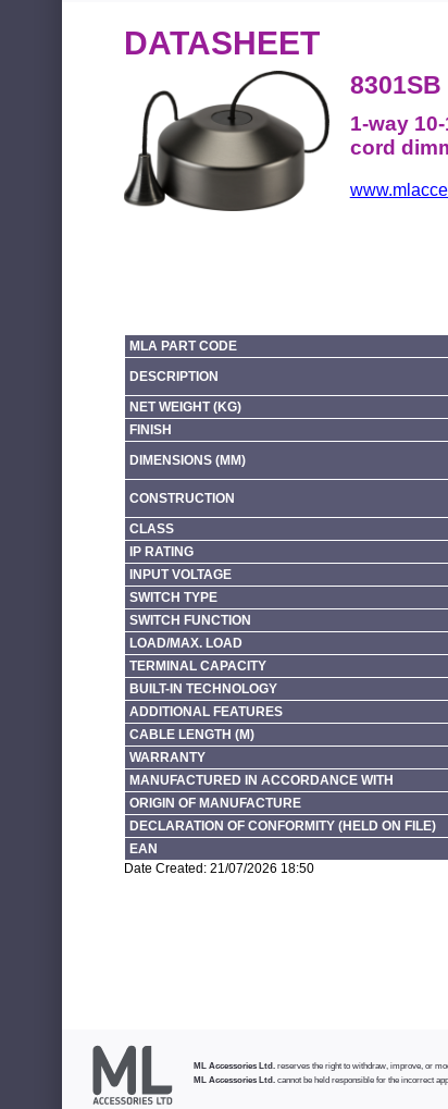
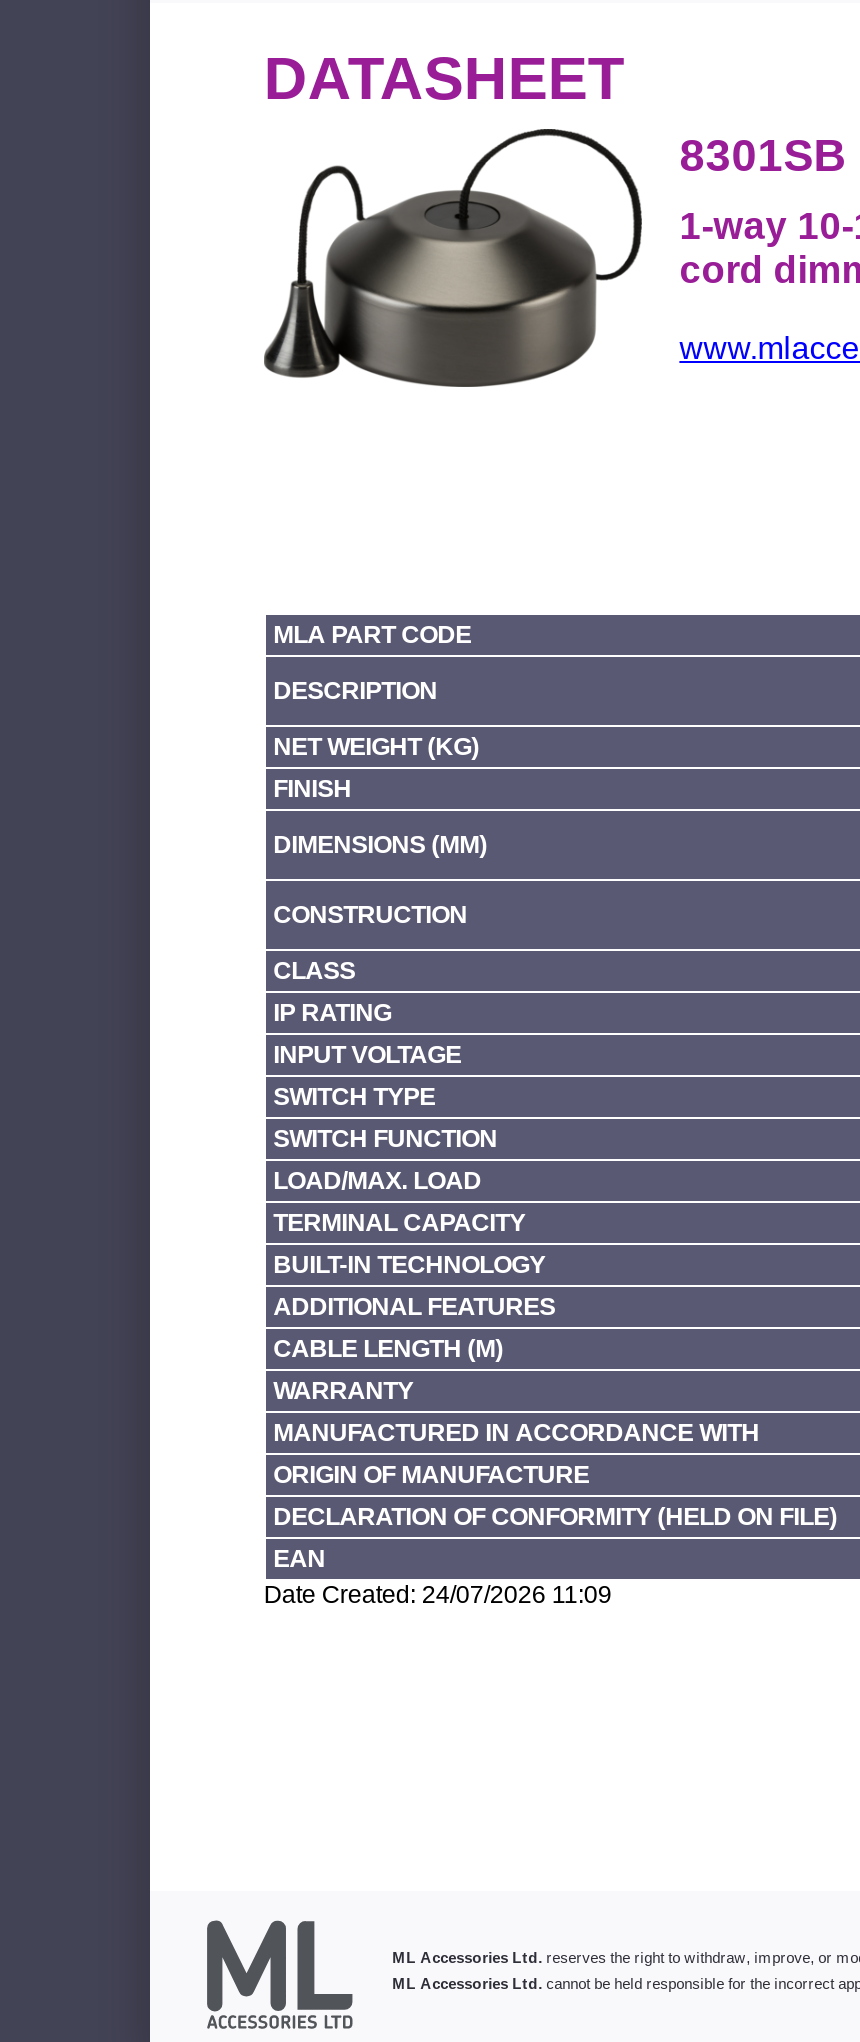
[124,861,314,876] Date Created: 21/07/2026 18:50 -> [264,1581,612,1609] Date Created: 24/07/2026 11:09

